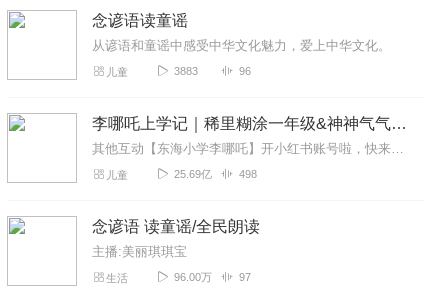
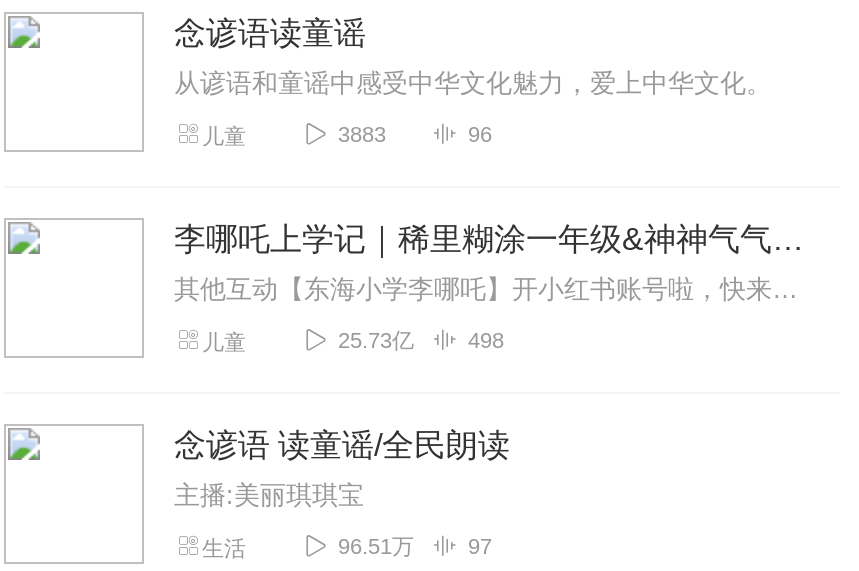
[174,168,212,180] 25.69亿 -> [338,328,414,352] 25.73亿
[174,271,212,283] 96.00万 -> [338,534,414,558] 96.51万

